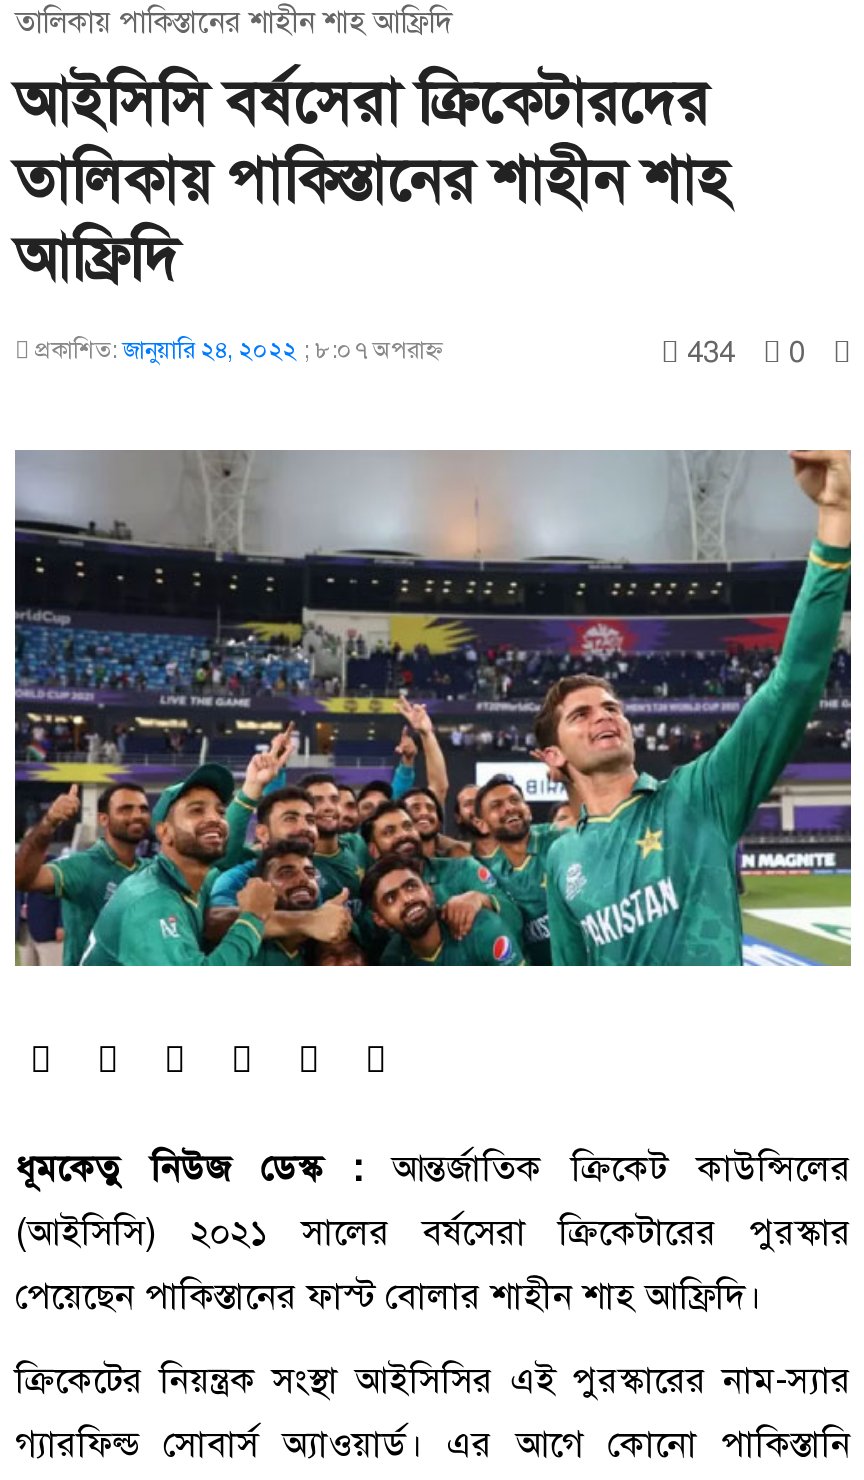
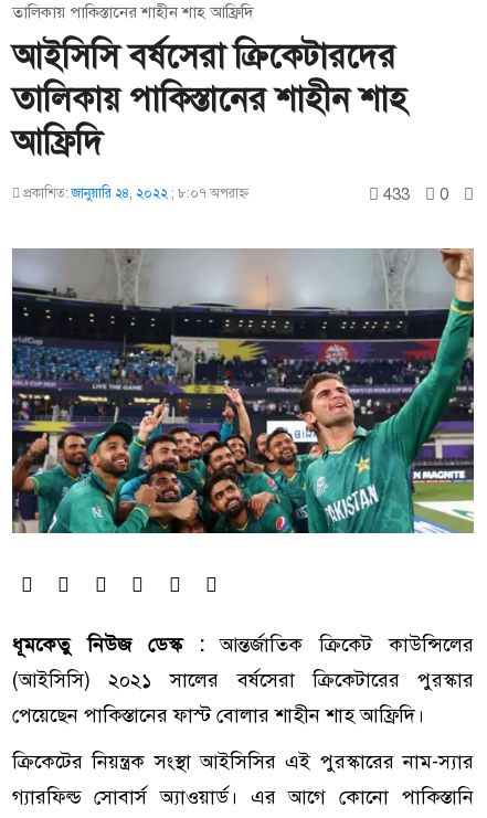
[679,334,735,370] 434 -> [379,184,410,204] 433

